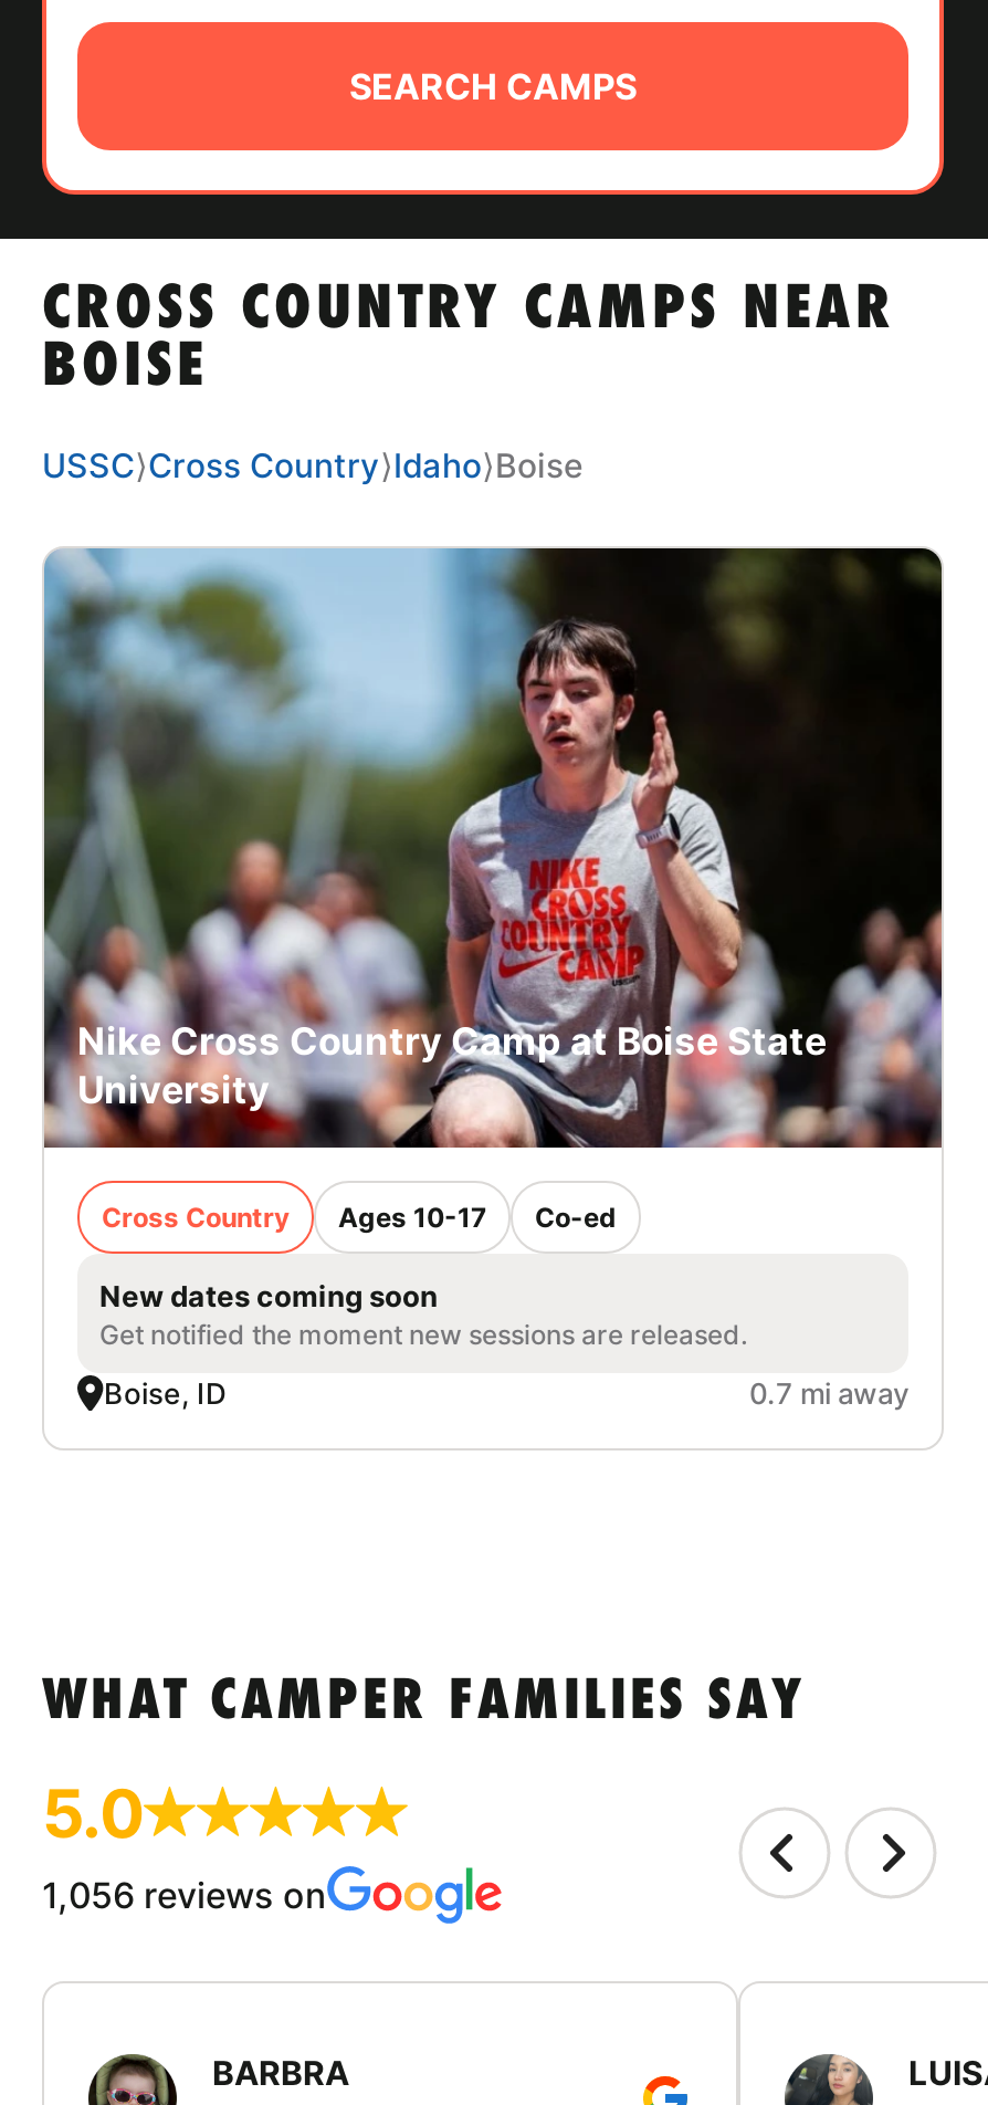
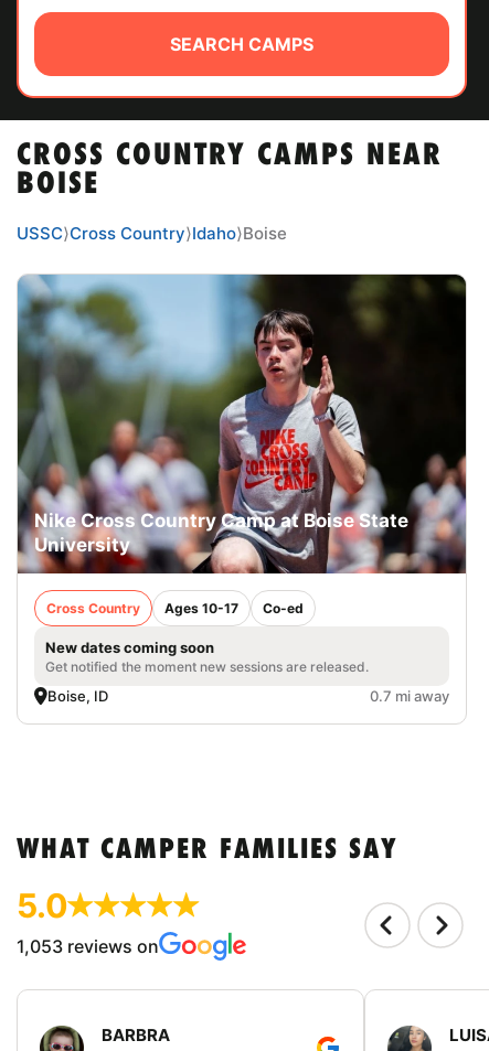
[42,1872,327,1916] 1,056 reviews on -> [17,935,159,957] 1,053 reviews on

